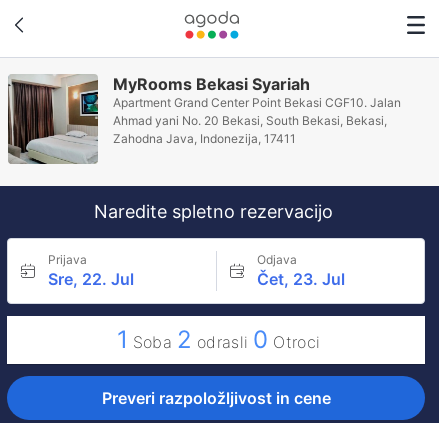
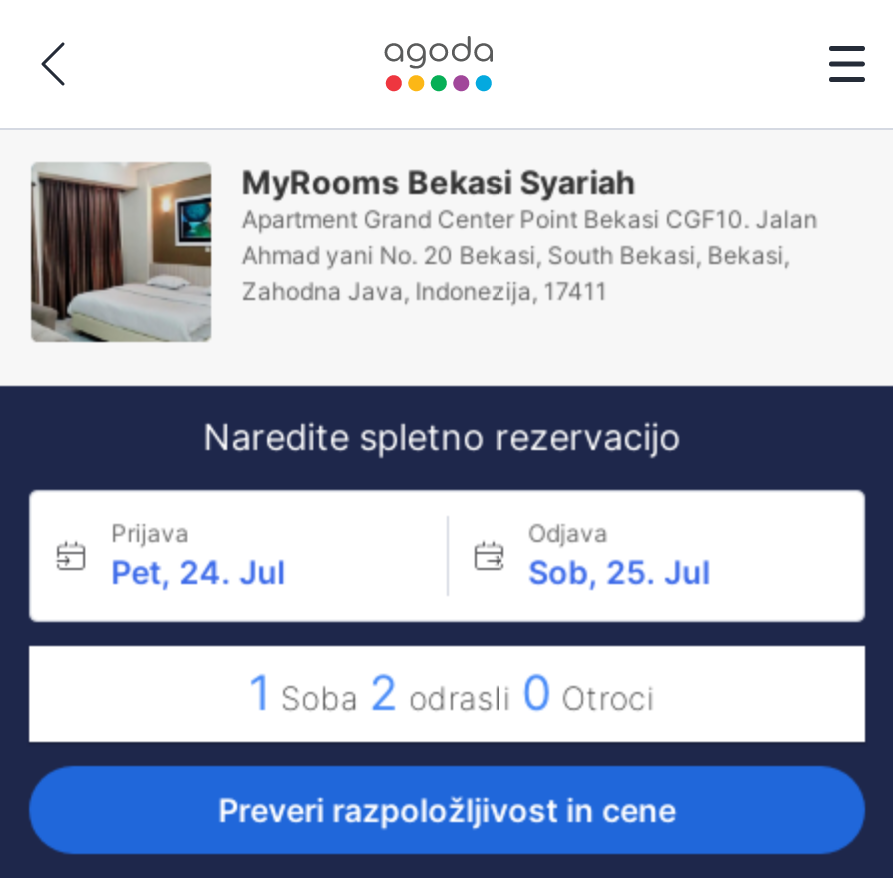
[48,269,134,289] Sre, 22. Jul -> [111,552,285,592] Pet, 24. Jul
[256,269,344,289] Čet, 23. Jul -> [528,552,710,592] Sob, 25. Jul

